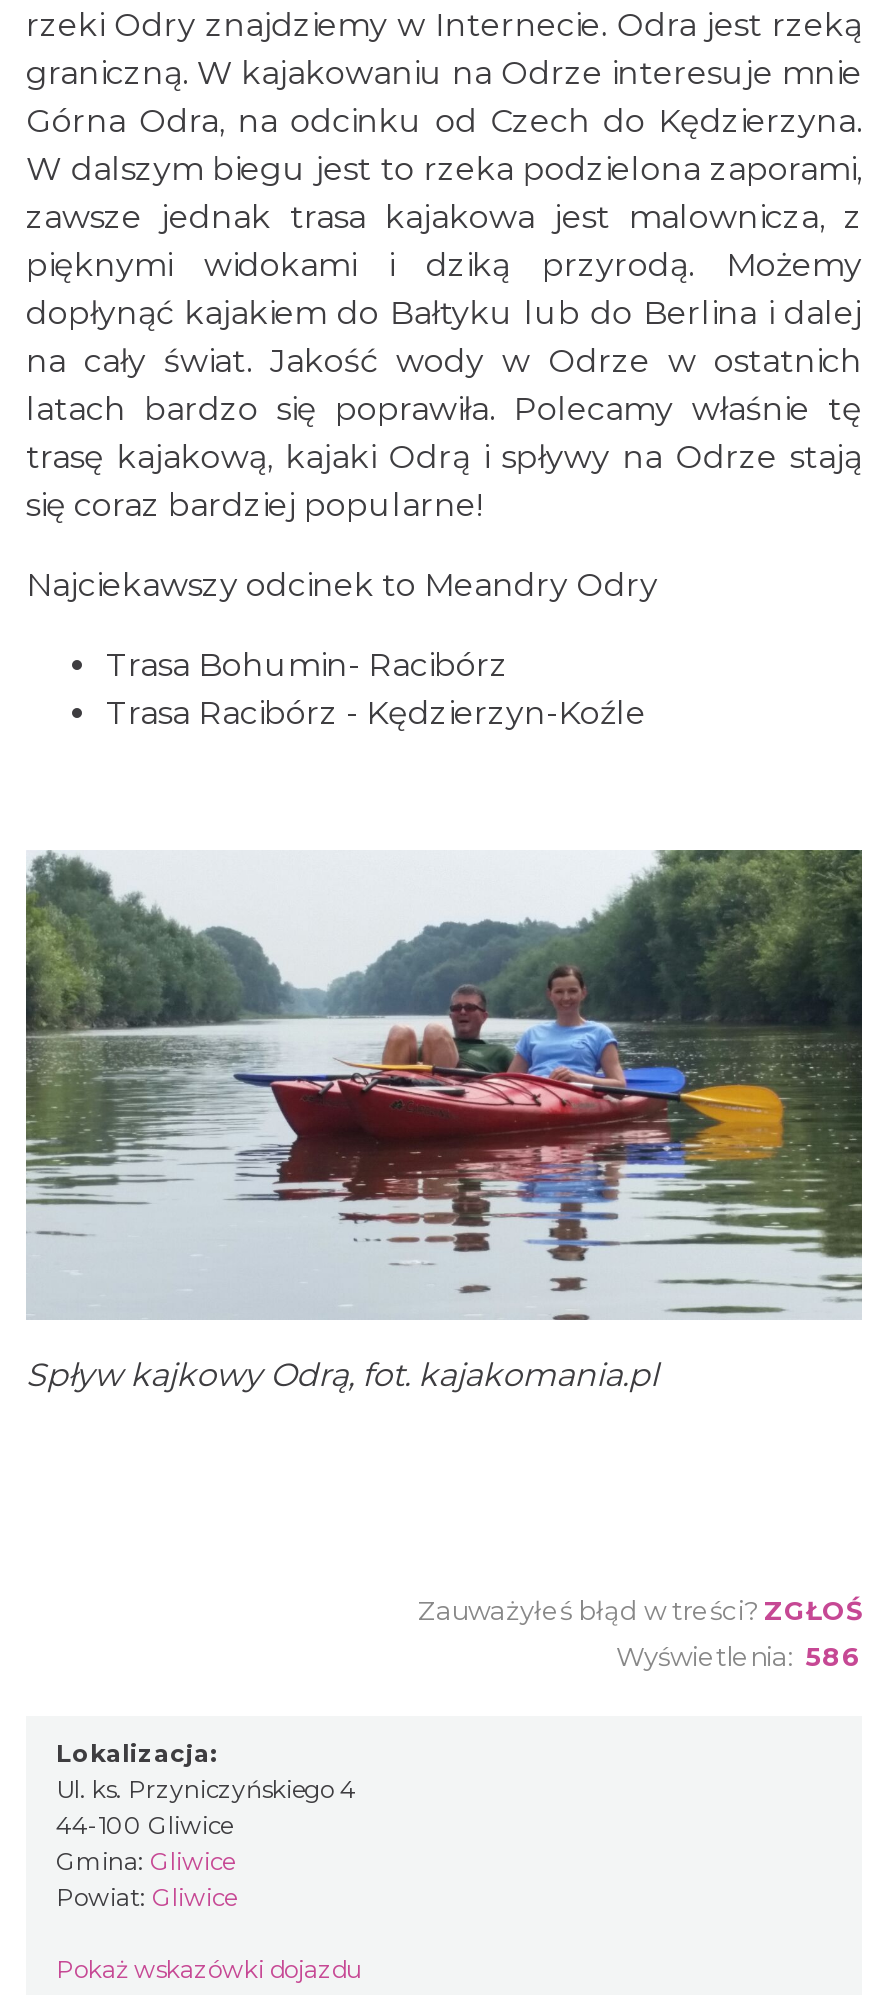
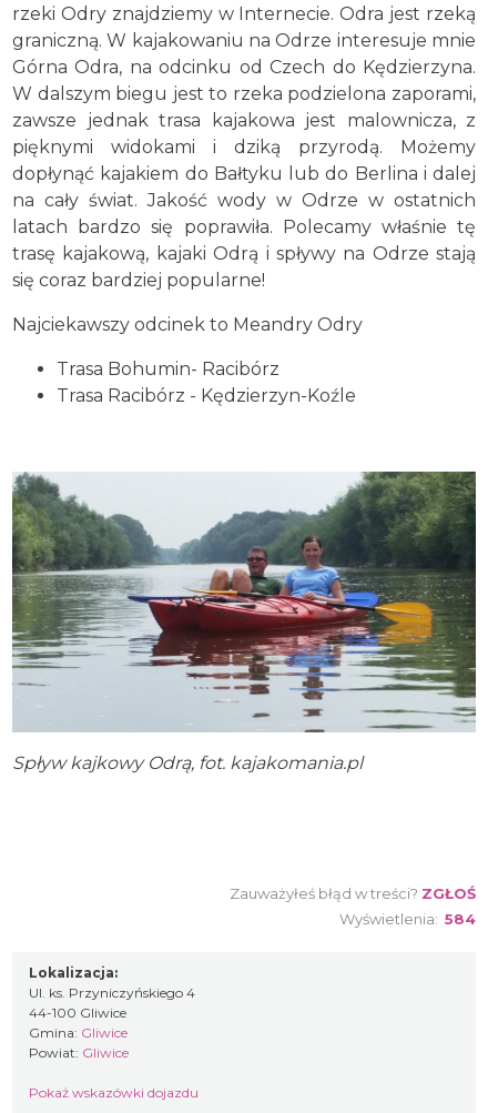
[616,1640,862,1672] Wyświetlenia: 586 -> [339,910,476,928] Wyświetlenia: 584

